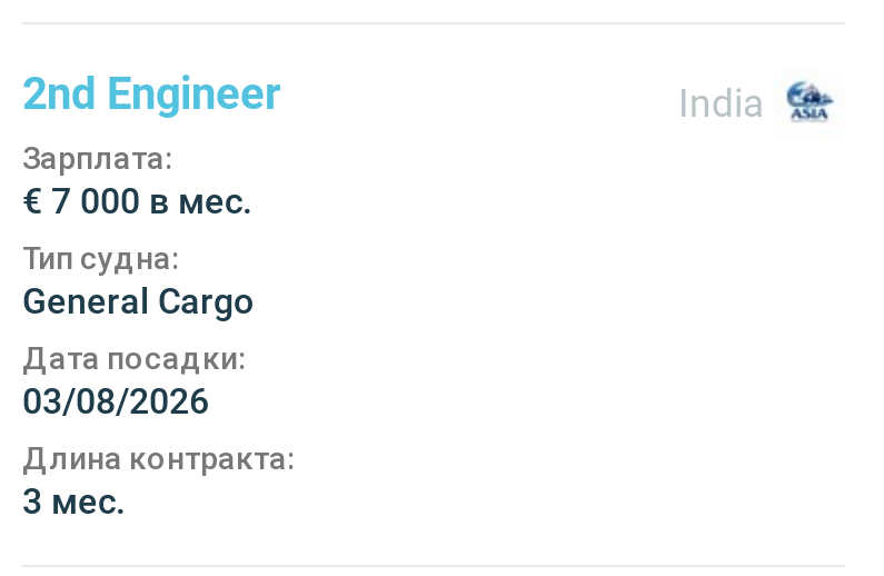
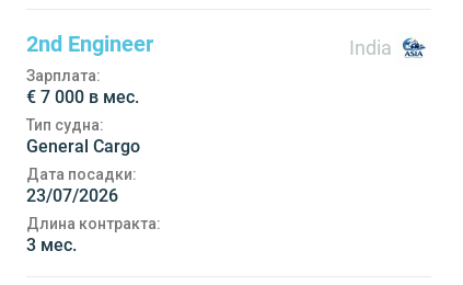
[22,380,209,423] 03/08/2026 -> [26,185,118,206] 23/07/2026

